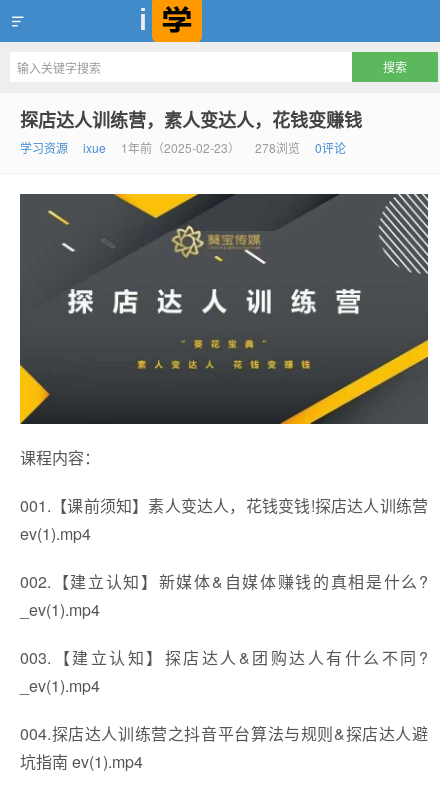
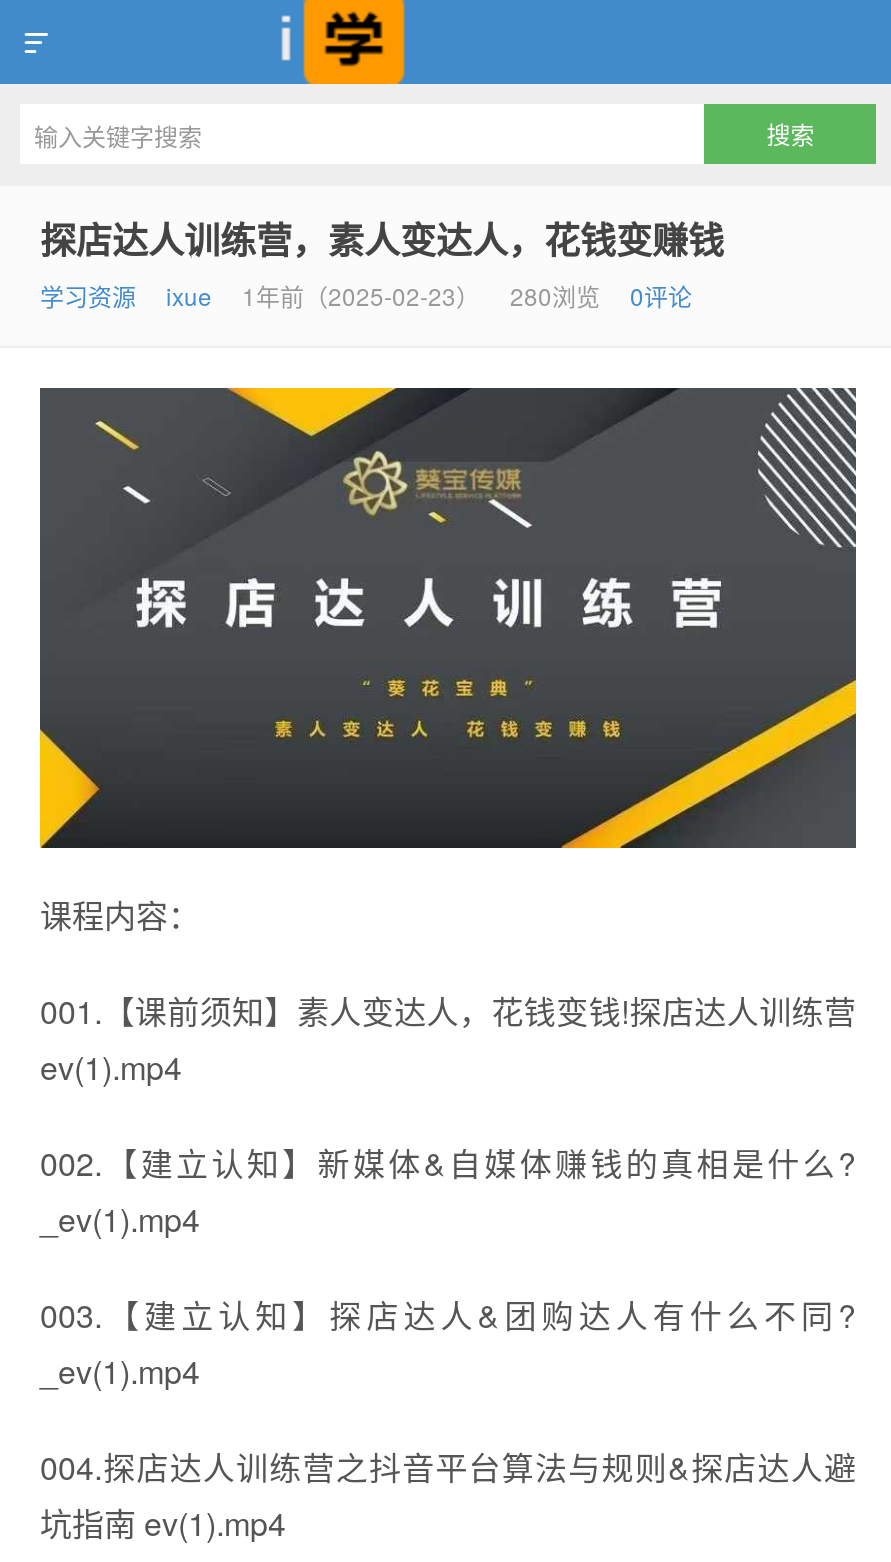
[20,139,346,156] 学习资源 ixue 1年前（2025-02-23） 278浏览 0评论 -> [40,278,692,312] 学习资源 ixue 1年前（2025-02-23） 280浏览 0评论

